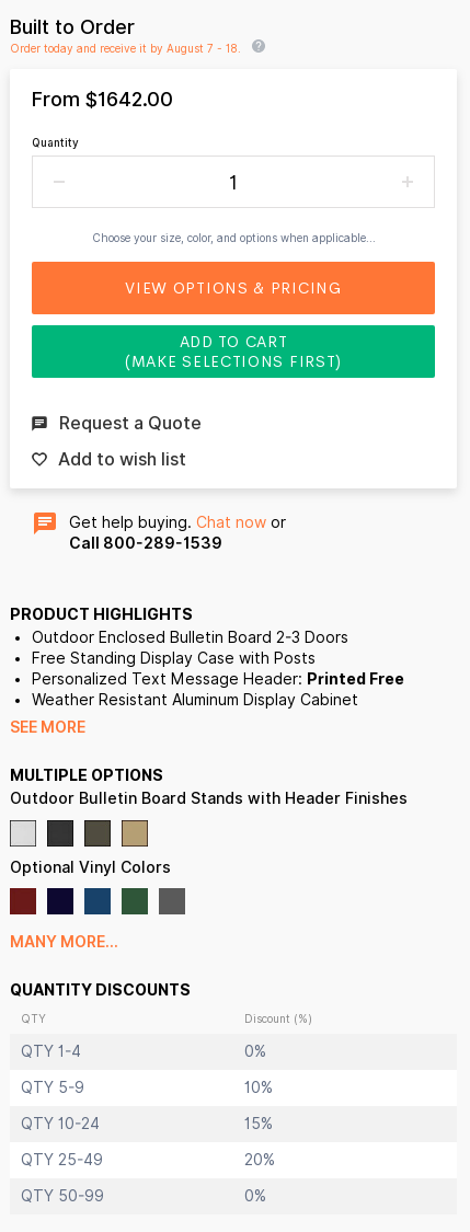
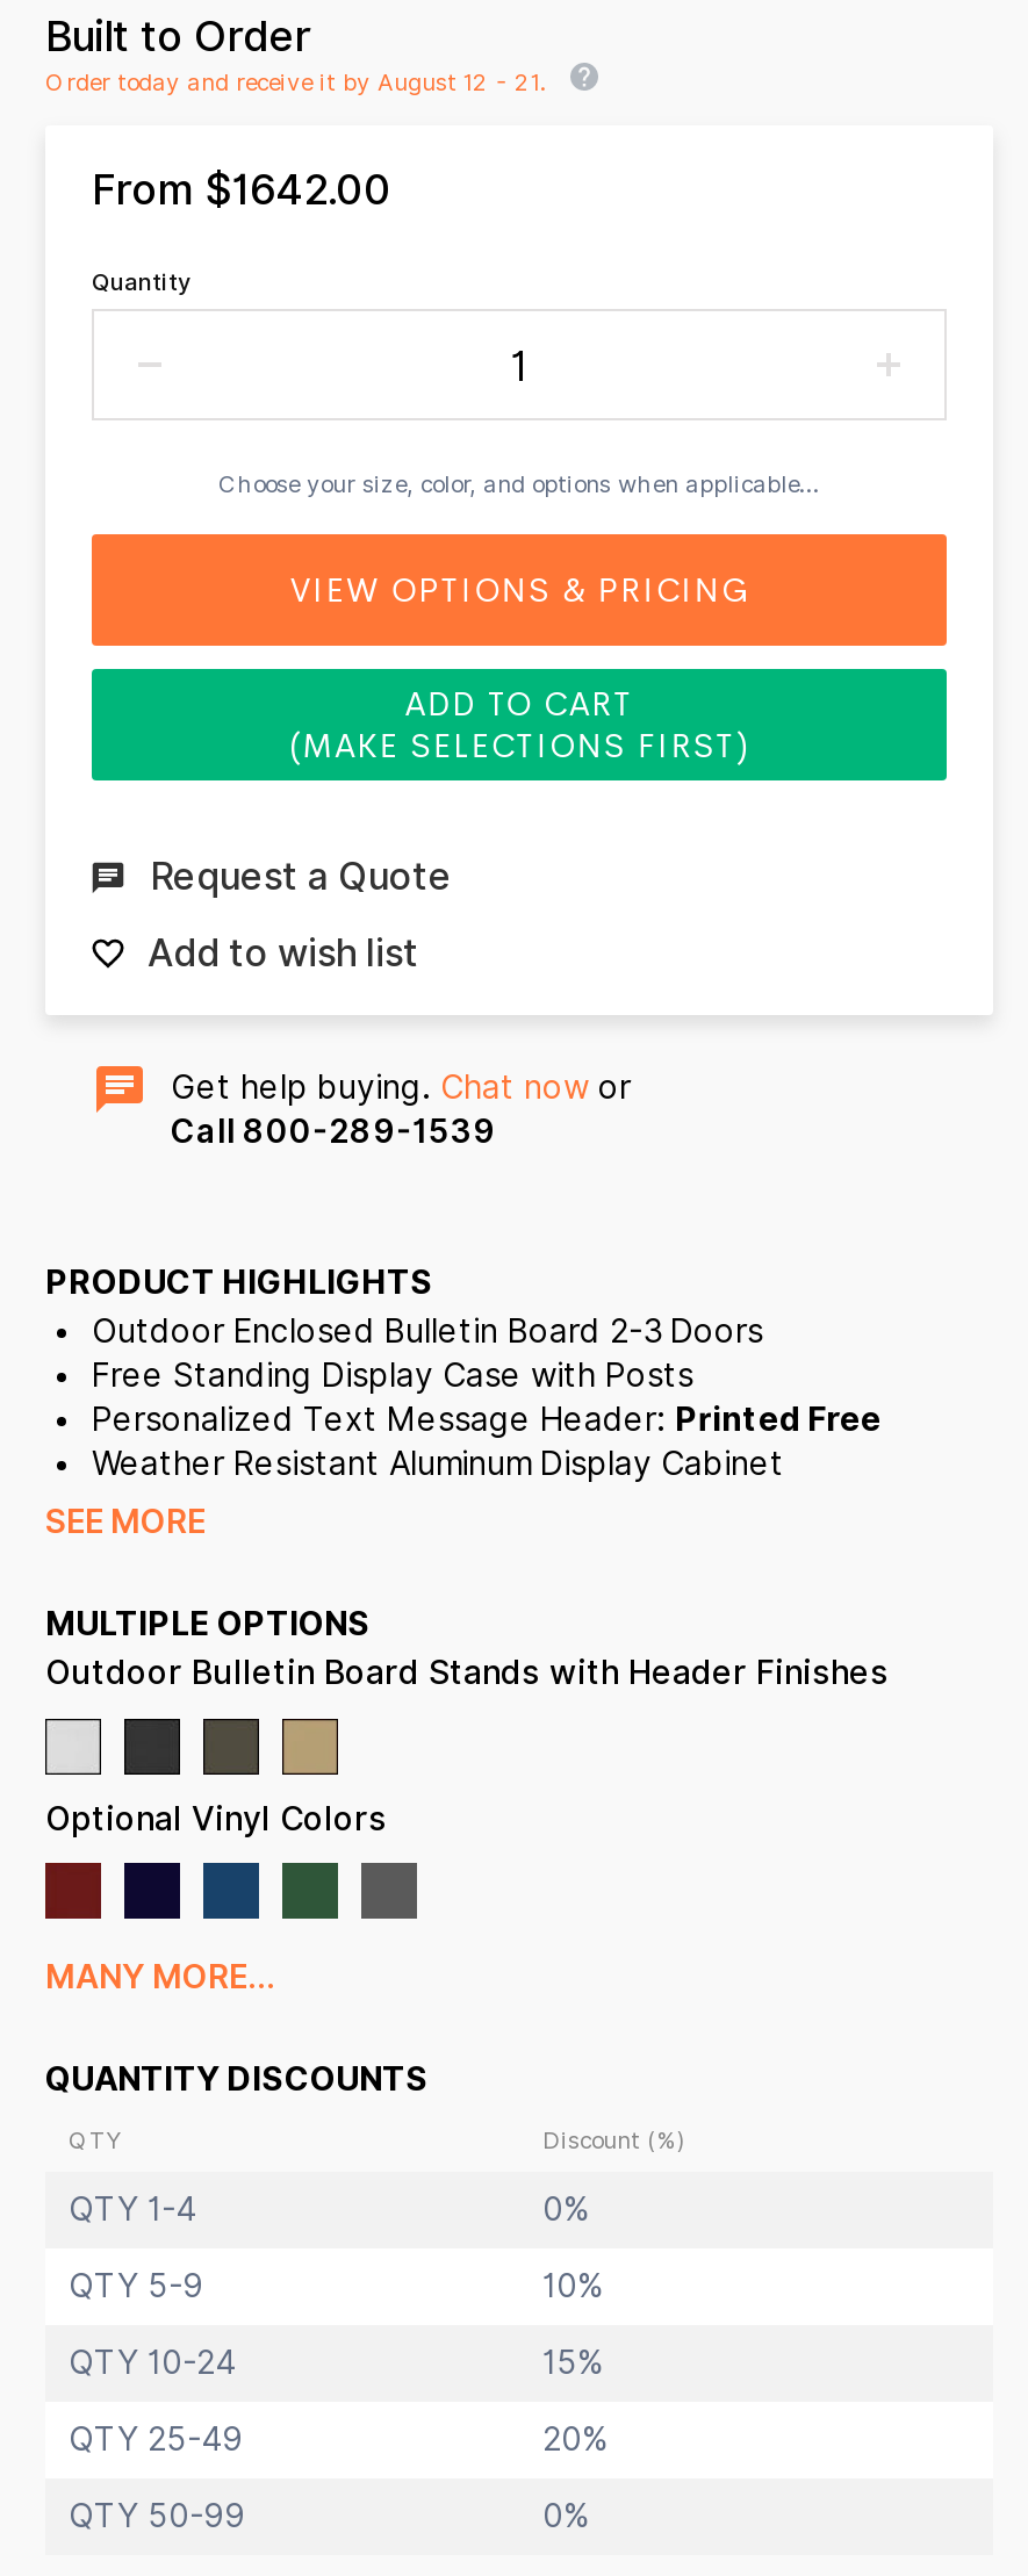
[10,42,241,55] Order today and receive it by August 7 - 18. -> [45,68,547,96] Order today and receive it by August 12 - 21.

